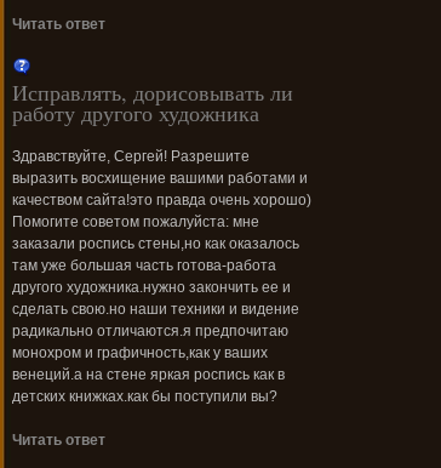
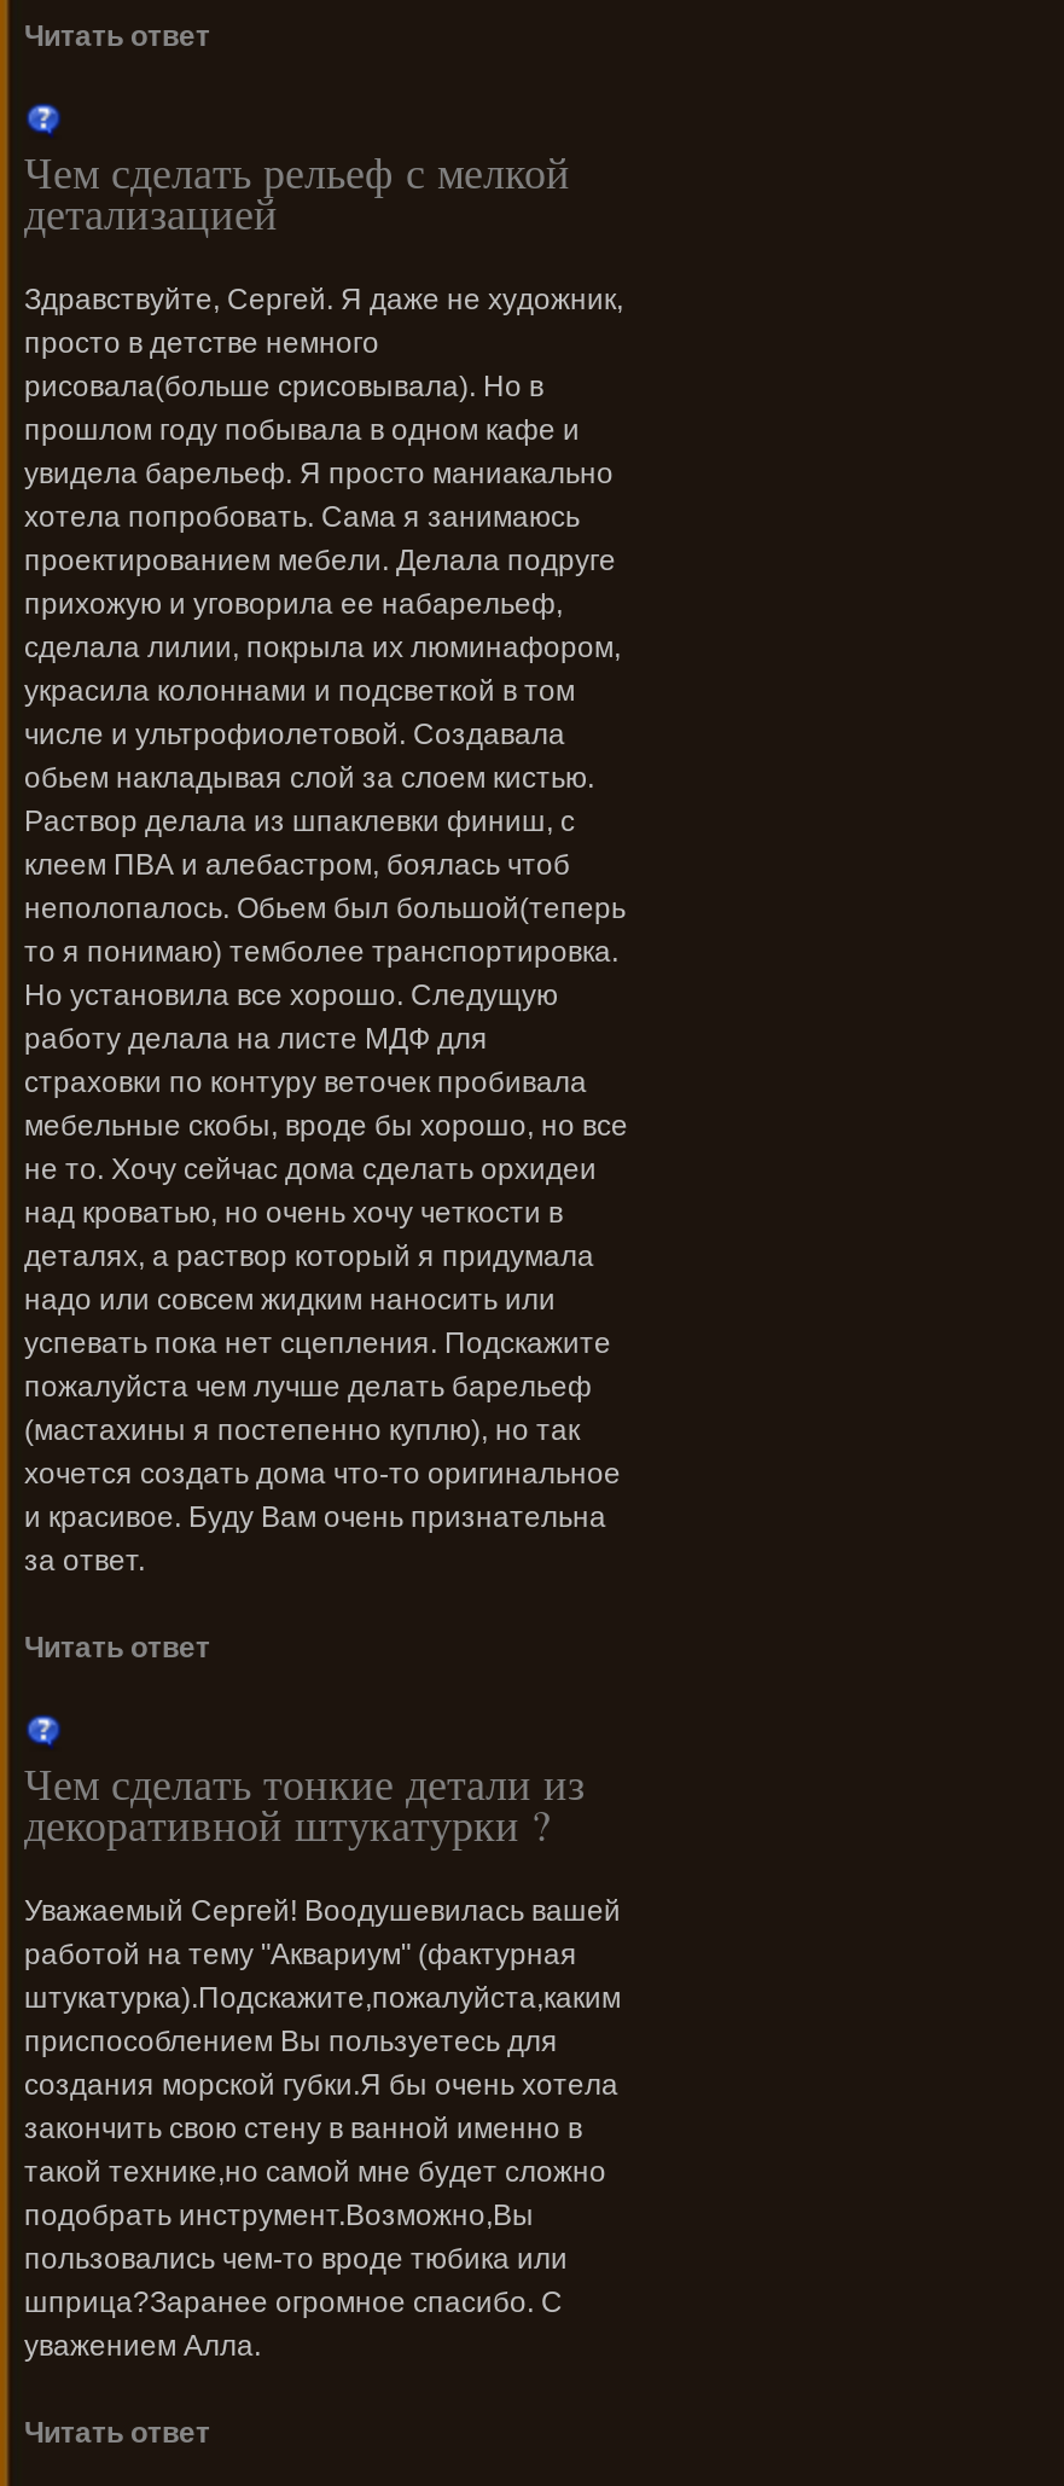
[12,78,311,405] Исправлять, дорисовывать ли | работу другого художника | Здравствуйте, Сергей! Разрешите | выразить восхищение вашими работами и | качеством сайта!это правда очень хорошо) | Помогите советом пожалуйста: мне | заказали роспись стены,но как оказалось | там уже большая часть готова-работа | другого художника.нужно закончить ее и | сделать свою.но наши техники и видение | радикально отличаются.я предпочитаю | монохром и графичность,как у ваших | венеций.а на стене яркая роспись как в | детских книжках.как бы поступили вы? -> [24,143,628,2363] Чем сделать рельеф с мелкой | детализацией | Здравствуйте, Сергей. Я даже не художник, | просто в детстве немного | рисовала(больше срисовывала). Но в | прошлом году побывала в одном кафе и | увидела барельеф. Я просто маниакально | хотела попробовать. Сама я занимаюсь | проектированием мебели. Делала подруге | прихожую и уговорила ее набарельеф, | сделала лилии, покрыла их люминафором, | украсила колоннами и подсветкой в том | числе и ультрофиолетовой. Создавала | обьем накладывая слой за слоем кистью. | Раствор делала из шпаклевки финиш, с | клеем ПВА и алебастром, боялась чтоб | неполопалось. Обьем был большой(теперь | то я понимаю) темболее транспортировка. | Но установила все хорошо. Следущую | работу делала на листе МДФ для | страховки по контуру веточек пробивала | мебельные скобы, вроде бы хорошо, но все | не то. Хочу сейчас дома сделать орхидеи | над кроватью, но очень хочу четкости в | деталях, а раствор который я придумала | надо или совсем жидким наносить или | успевать пока нет сцепления. Подскажите | пожалуйста чем лучше делать барельеф | (мастахины я постепенно куплю), но так | хочется создать дома что-то оригинальное | и красивое. Буду Вам очень признательна | за ответ. | Читать ответ | Чем сделать тонкие детали из | декоративной штукатурки ? | Уважаемый Сергей! Воодушевилась вашей | работой на тему "Аквариум" (фактурная | штукатурка).Подскажите,пожалуйста,каким | приспособлением Вы пользуетесь для | создания морской губки.Я бы очень хотела | закончить свою стену в ванной именно в | такой технике,но самой мне будет сложно | подобрать инструмент.Возможно,Вы | пользовались чем-то вроде тюбика или | шприца?Заранее огромное спасибо. С | уважением Алла.

